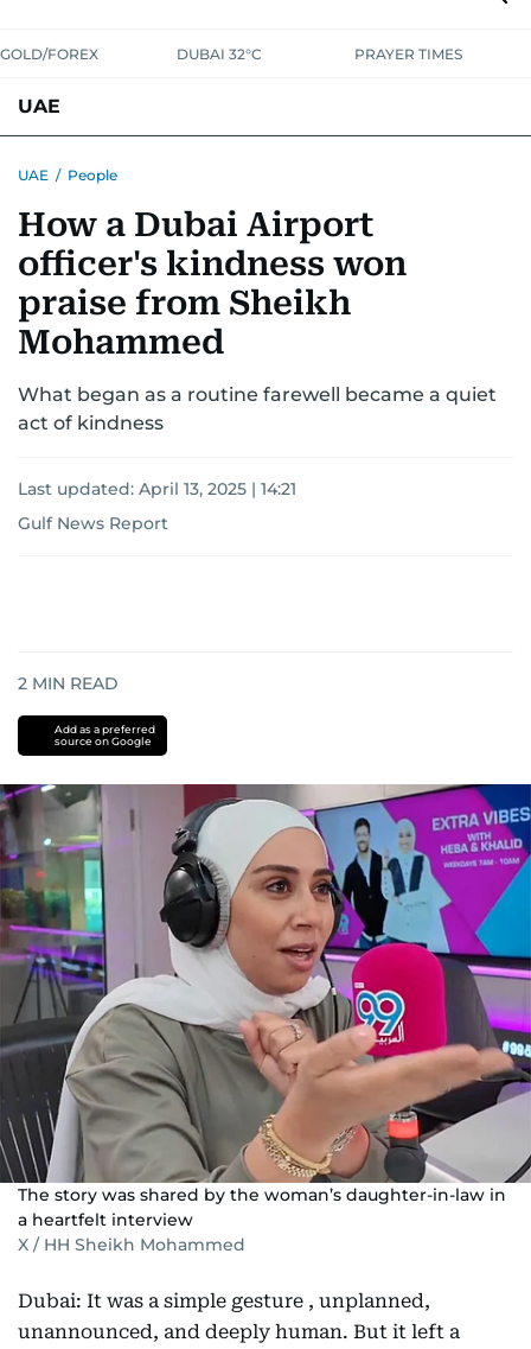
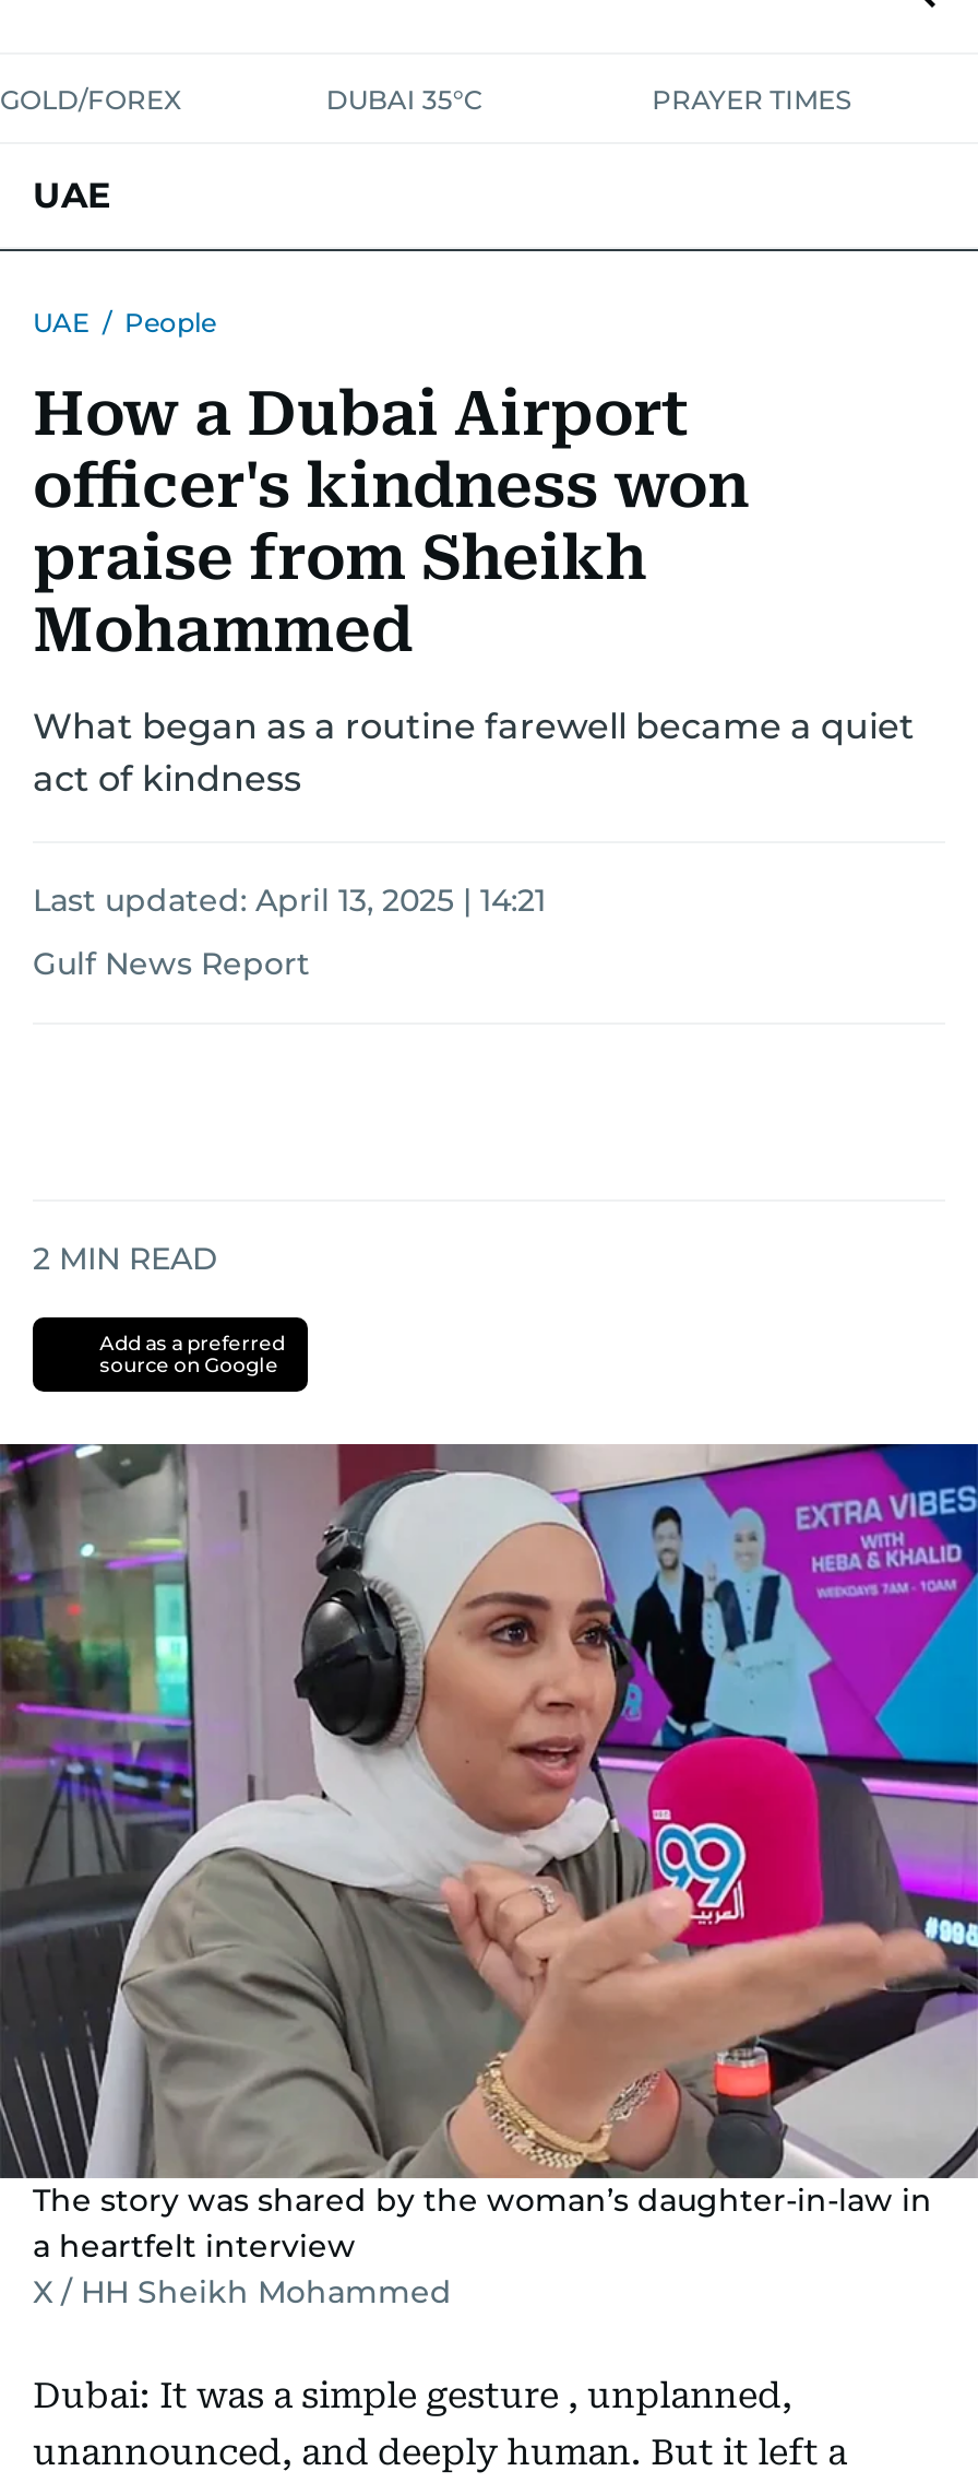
[177,45,262,63] DUBAI 32°C -> [326,83,483,116] DUBAI 35°C

